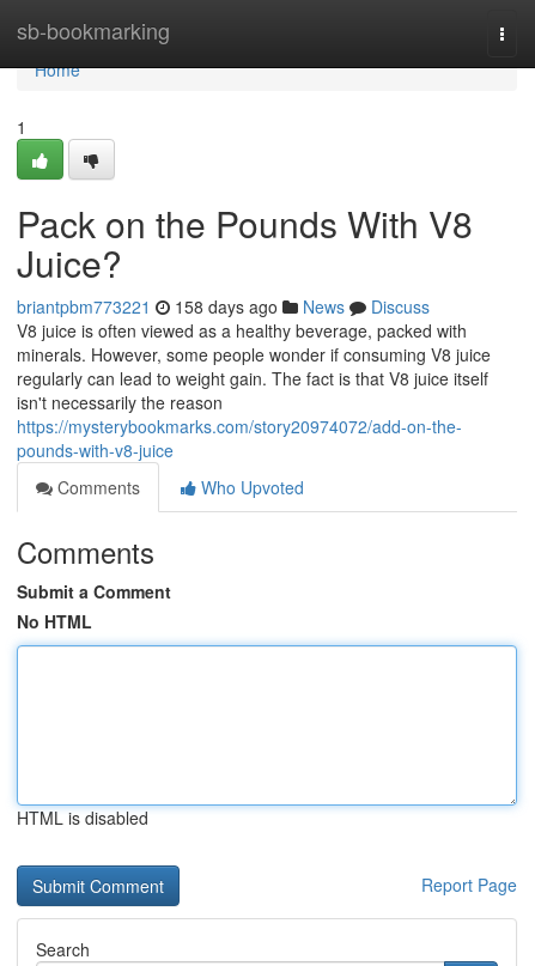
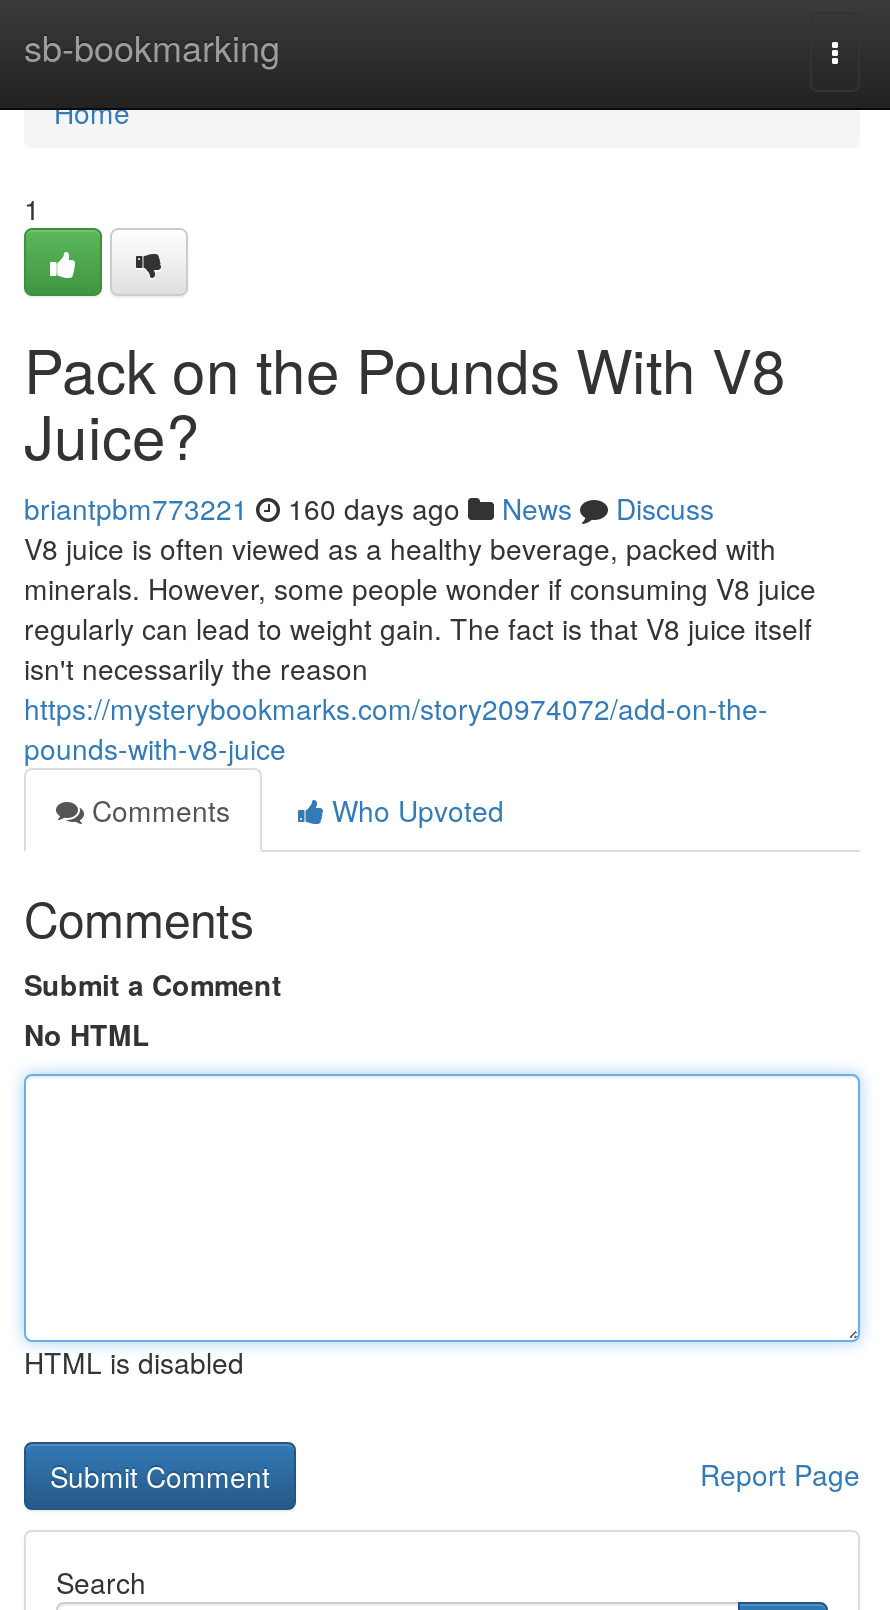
[17,294,430,318] briantpbm773221 158 days ago News Discuss -> [24,488,714,528] briantpbm773221 160 days ago News Discuss

